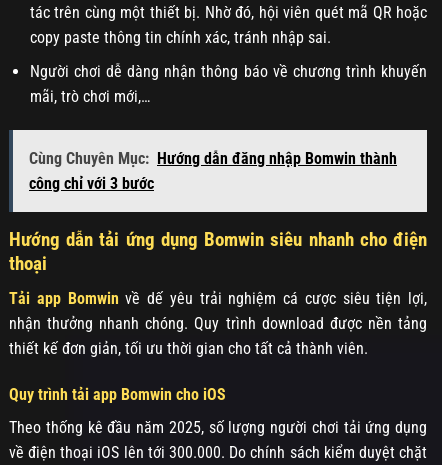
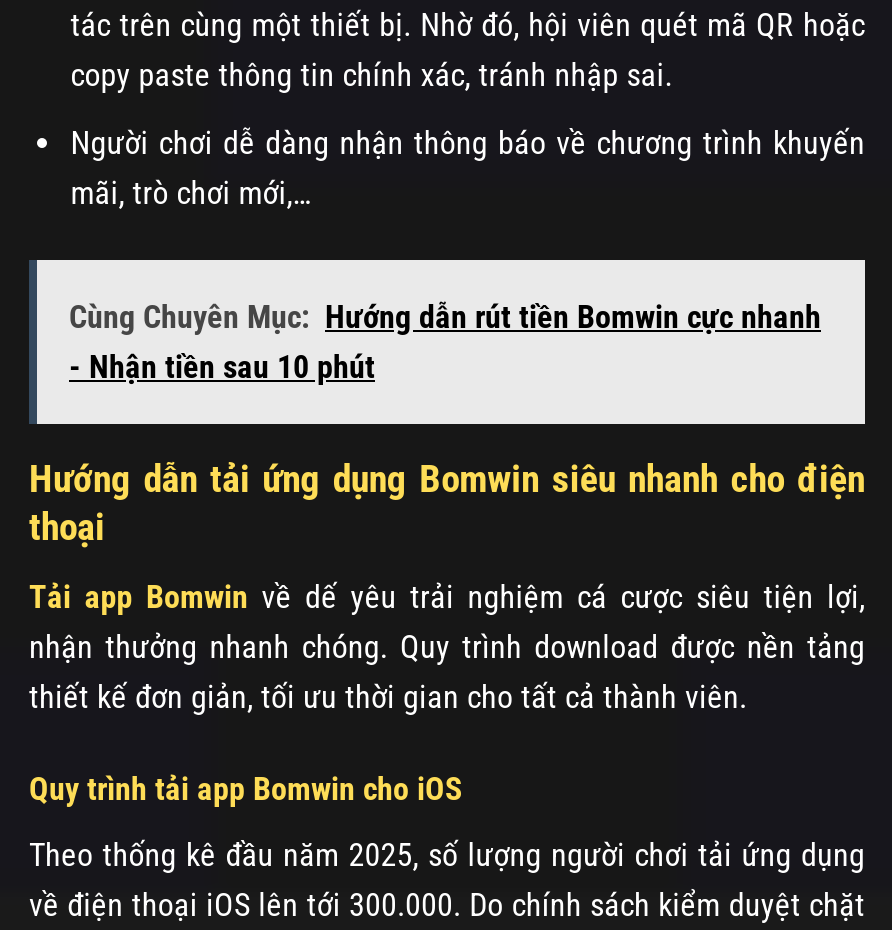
[29,149,397,193] Cùng Chuyên Mục: Hướng dẫn đăng nhập Bomwin thành | công chỉ với 3 bước -> [69,298,821,386] Cùng Chuyên Mục: Hướng dẫn rút tiền Bomwin cực nhanh | - Nhận tiền sau 10 phút

